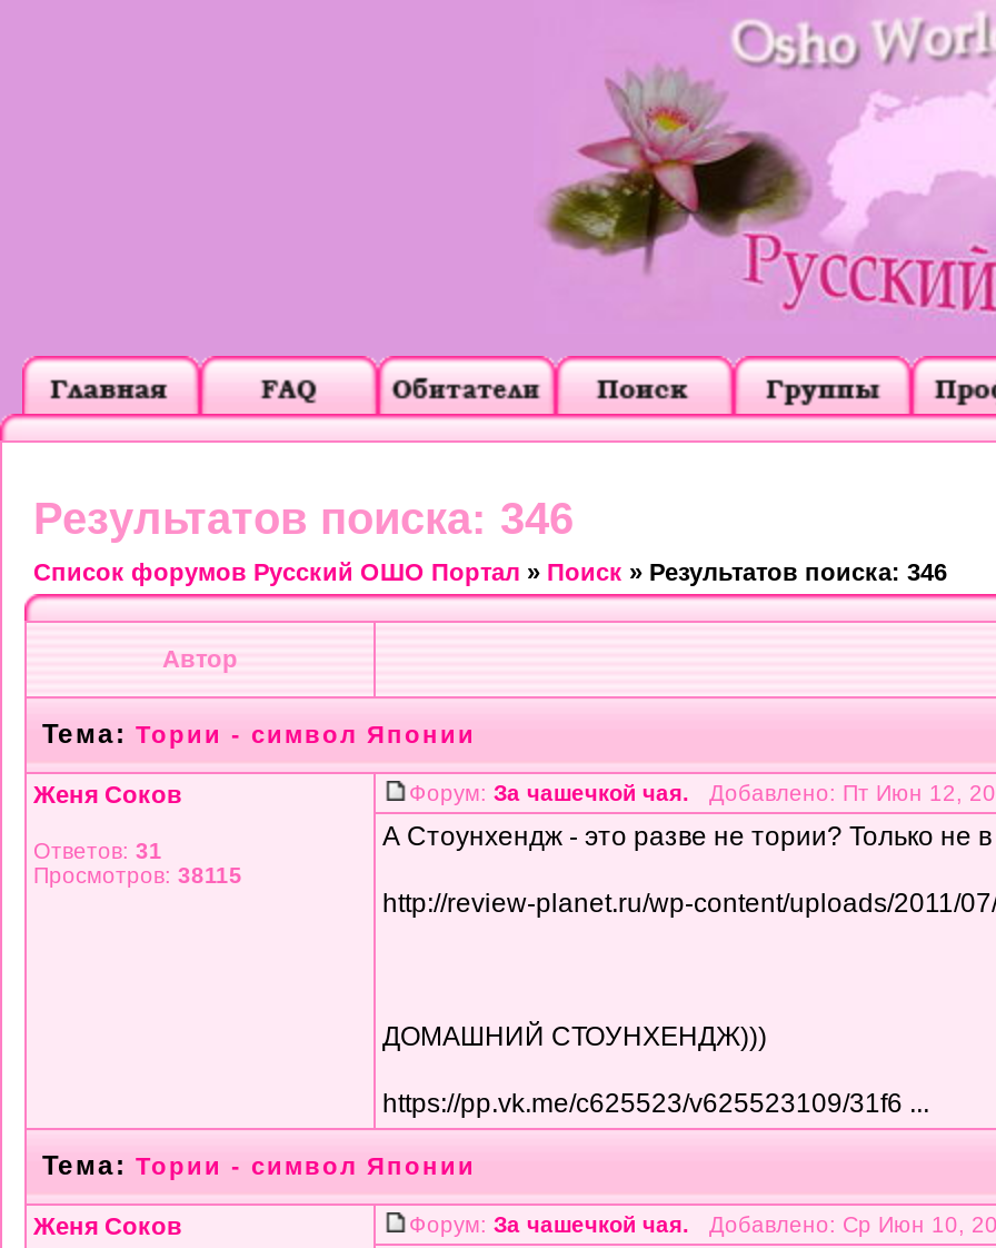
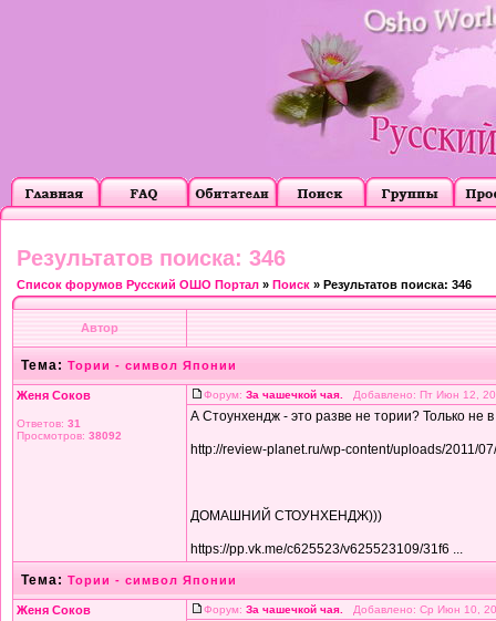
[33,863,242,888] Просмотров: 38115 -> [17,429,122,442] Просмотров: 38092

